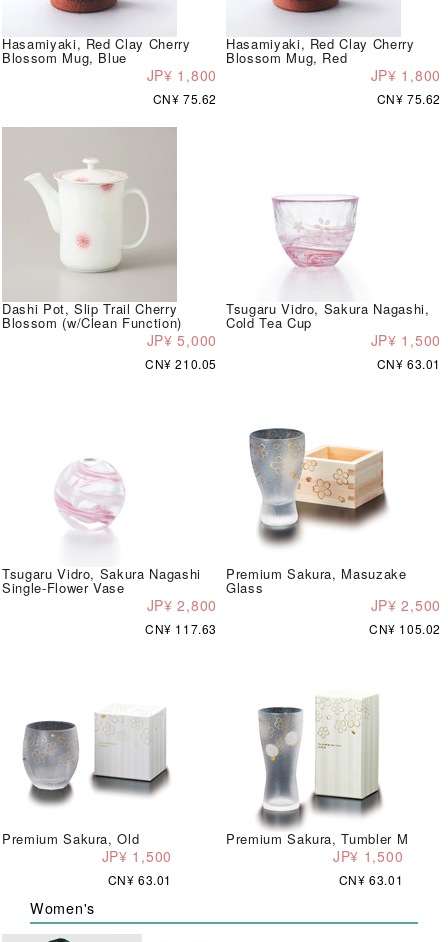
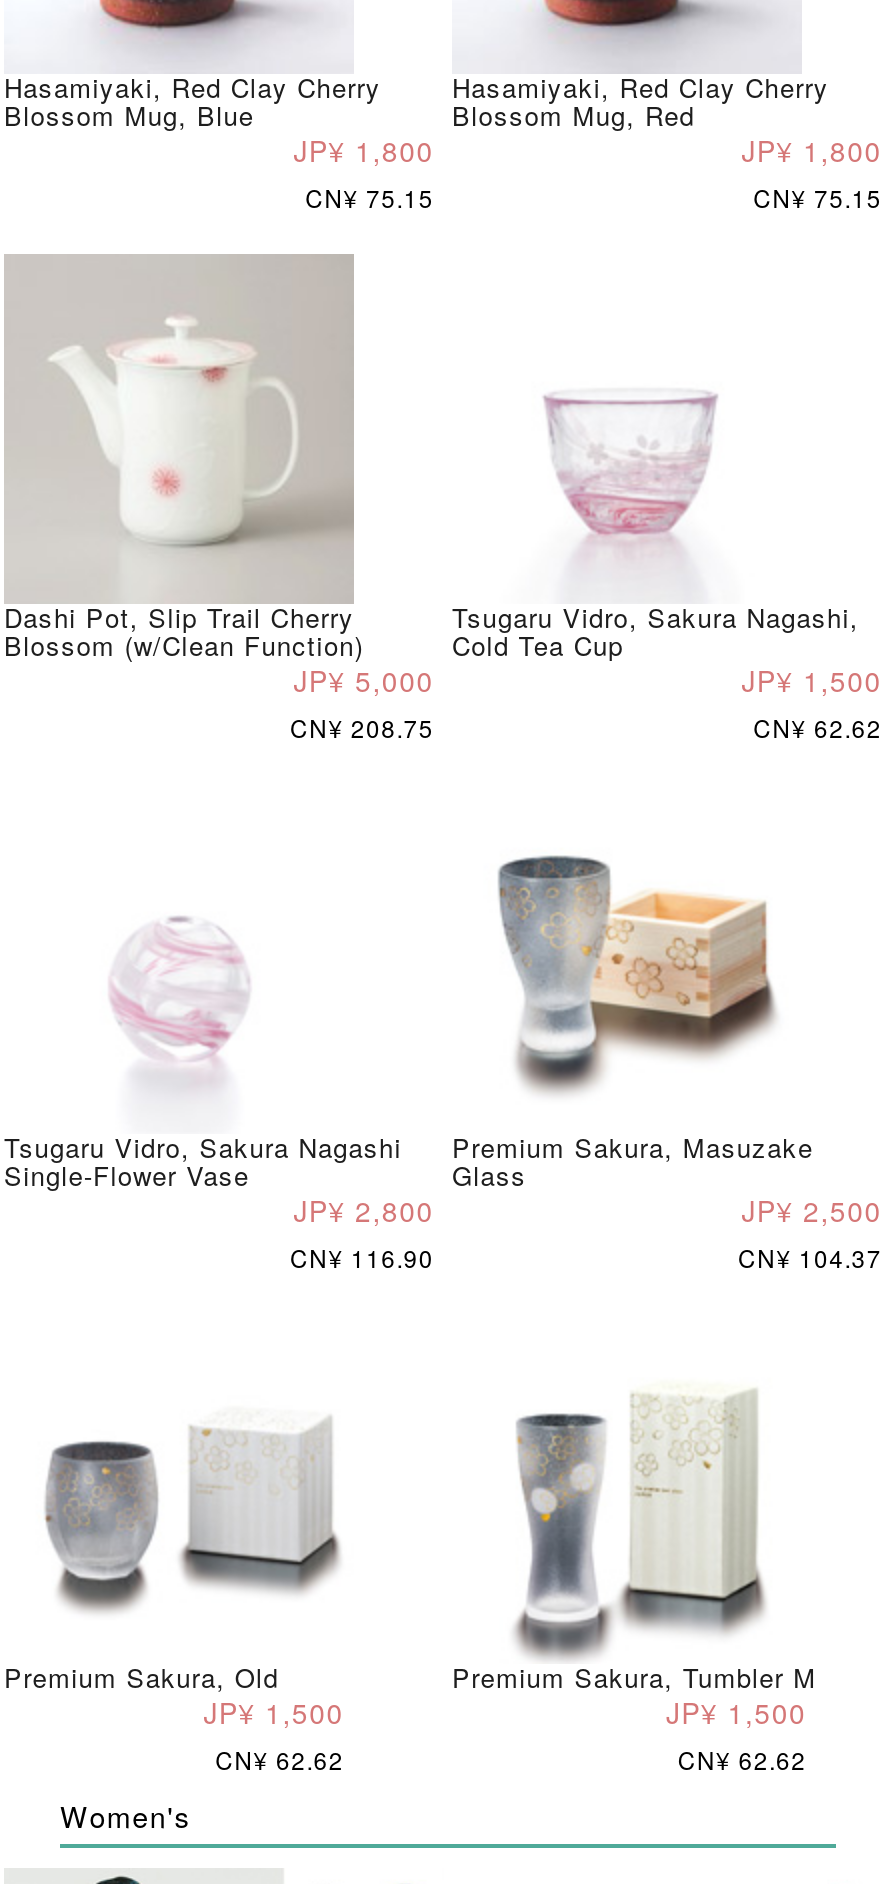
[153,89,217,106] CN¥ 75.62 -> [305,179,434,213] CN¥ 75.15
[377,89,441,106] CN¥ 75.62 -> [753,179,882,213] CN¥ 75.15
[145,354,217,371] CN¥ 210.05 -> [290,709,434,743] CN¥ 208.75
[377,354,441,371] CN¥ 63.01 -> [753,709,882,743] CN¥ 62.62
[145,619,217,636] CN¥ 117.63 -> [290,1239,434,1273] CN¥ 116.90
[369,619,441,636] CN¥ 105.02 -> [738,1239,882,1273] CN¥ 104.37
[108,870,172,887] CN¥ 63.01 -> [215,1741,344,1775] CN¥ 62.62
[339,870,403,887] CN¥ 63.01 -> [678,1741,806,1775] CN¥ 62.62

